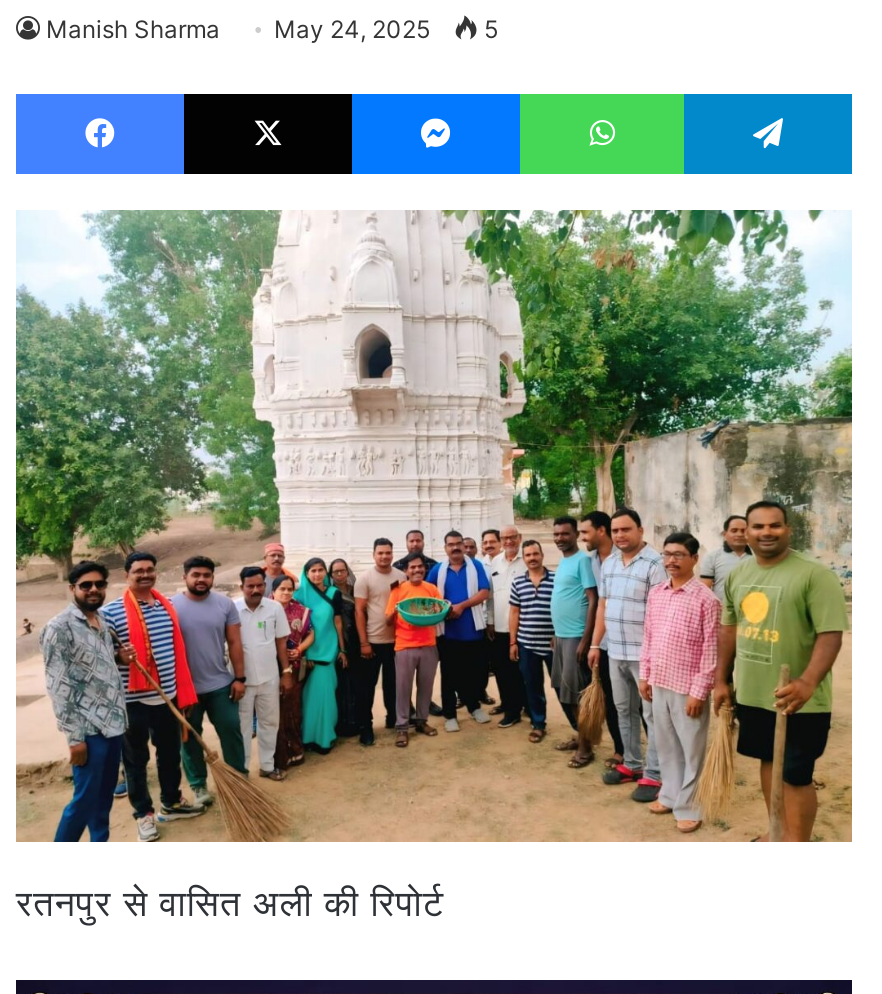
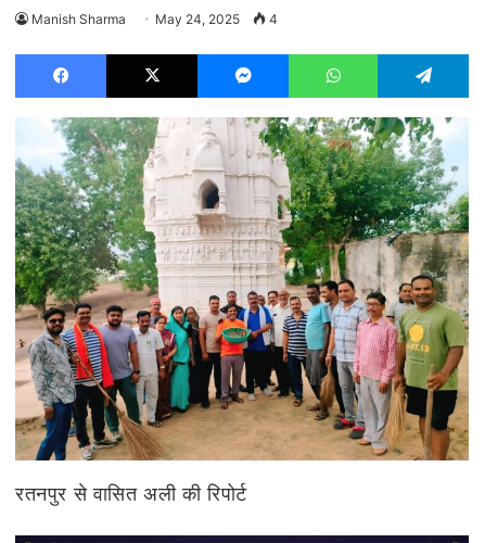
[46,14,498,44] Manish Sharma May 24, 2025 5 -> [31,11,278,27] Manish Sharma May 24, 2025 4

